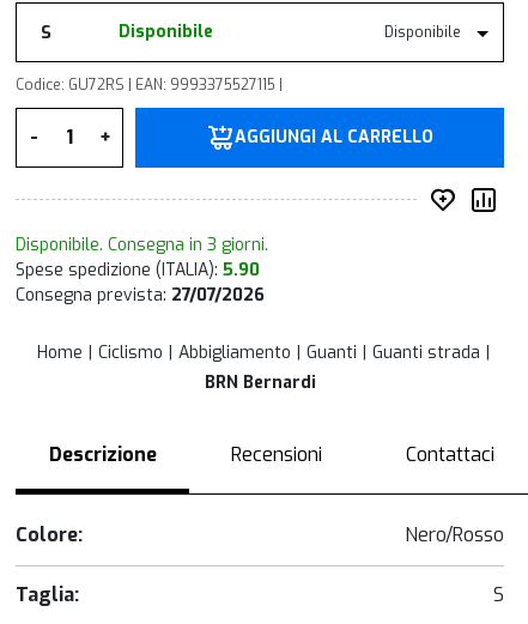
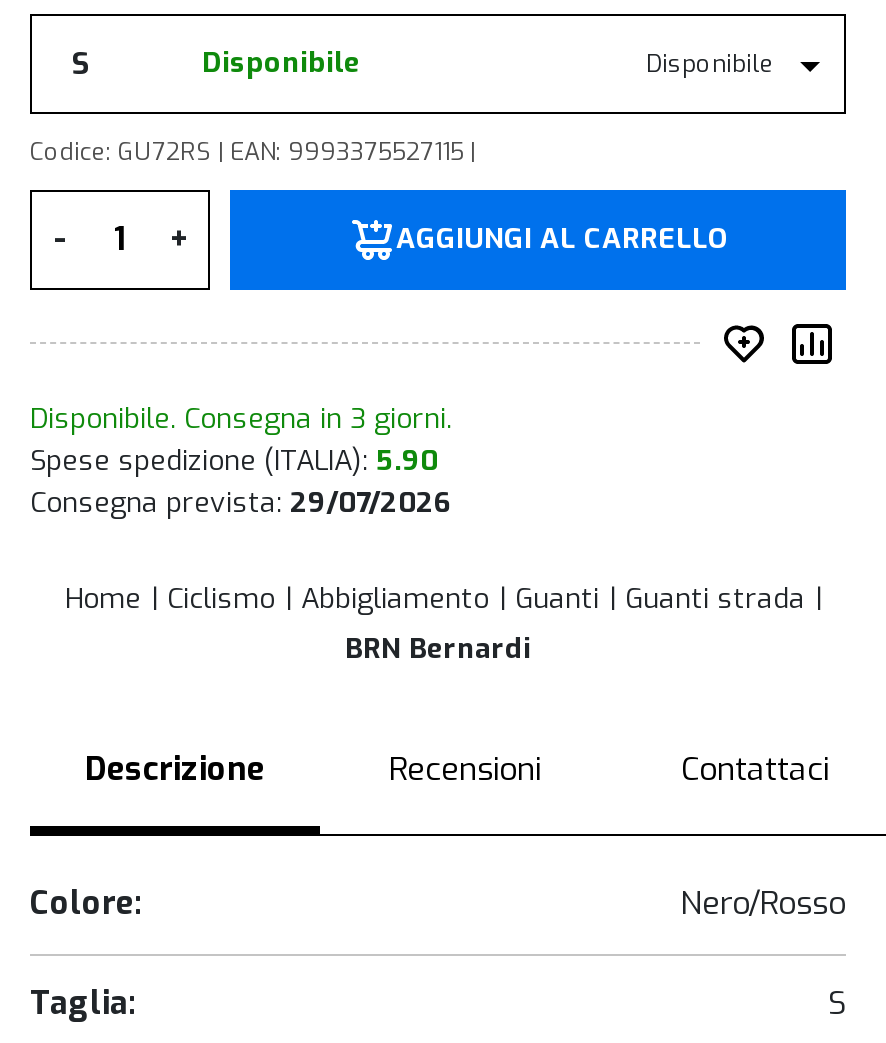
[16,283,265,306] Consegna prevista: 27/07/2026 -> [30,483,452,521] Consegna prevista: 29/07/2026

